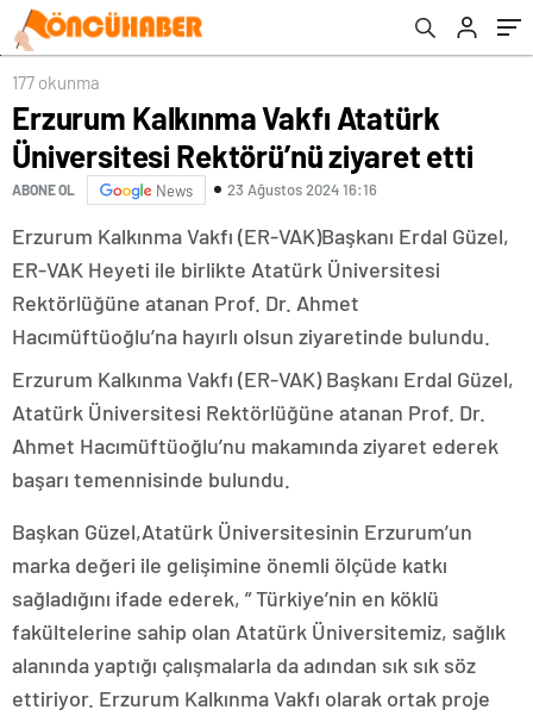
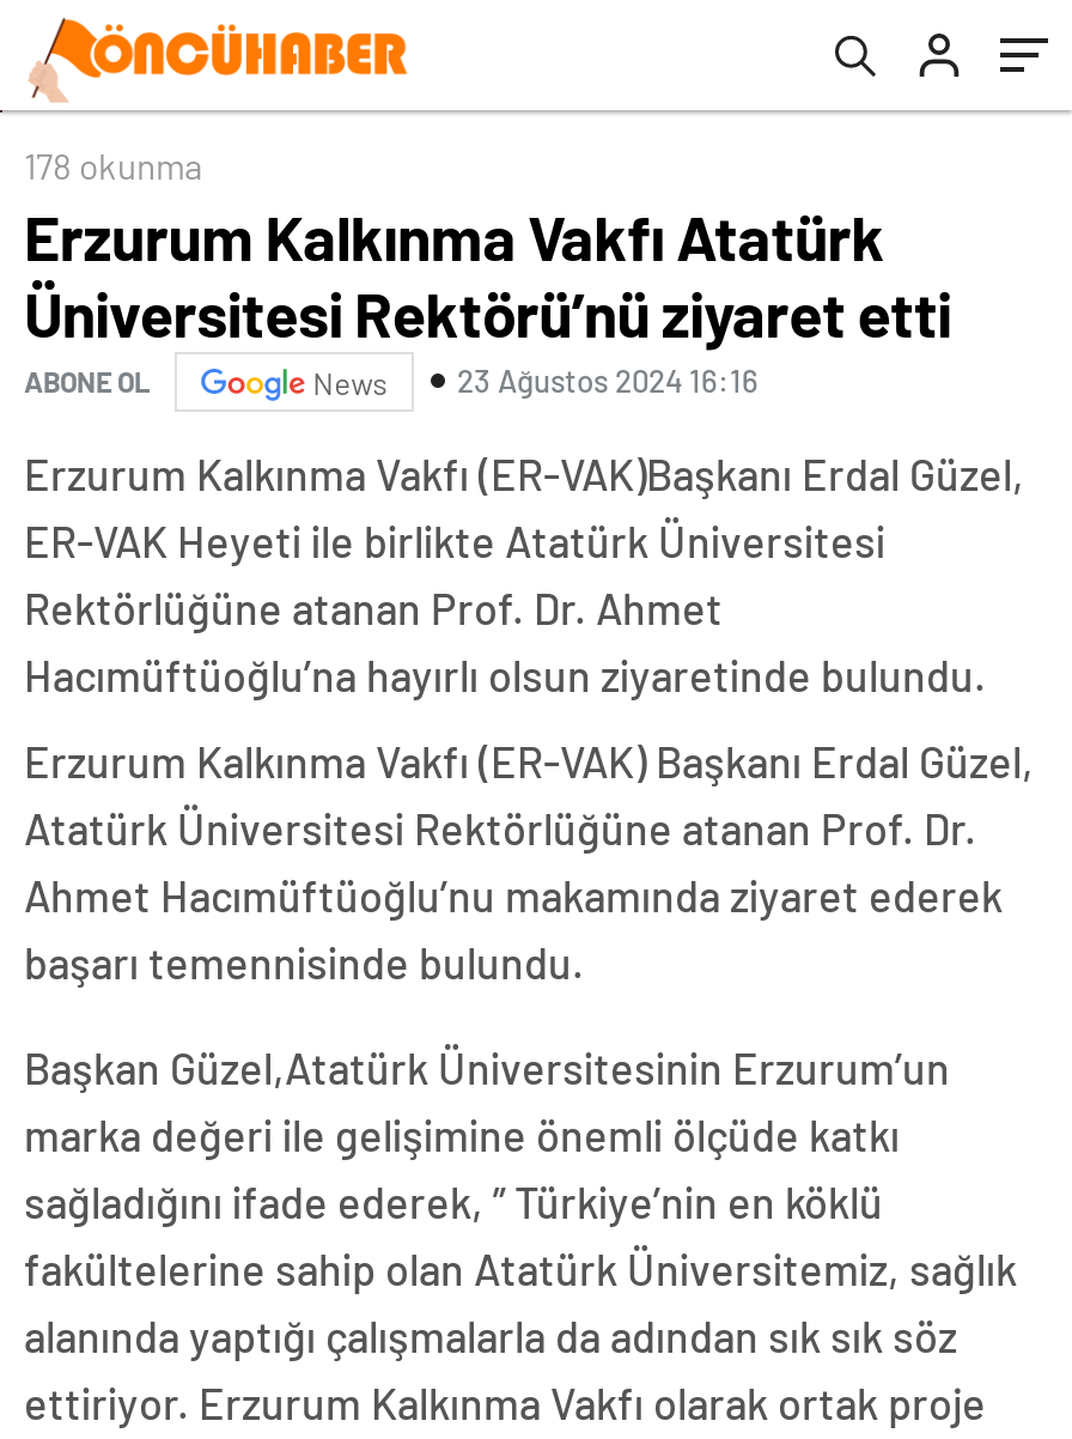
[12,71,100,93] 177 okunma -> [24,143,203,186] 178 okunma

